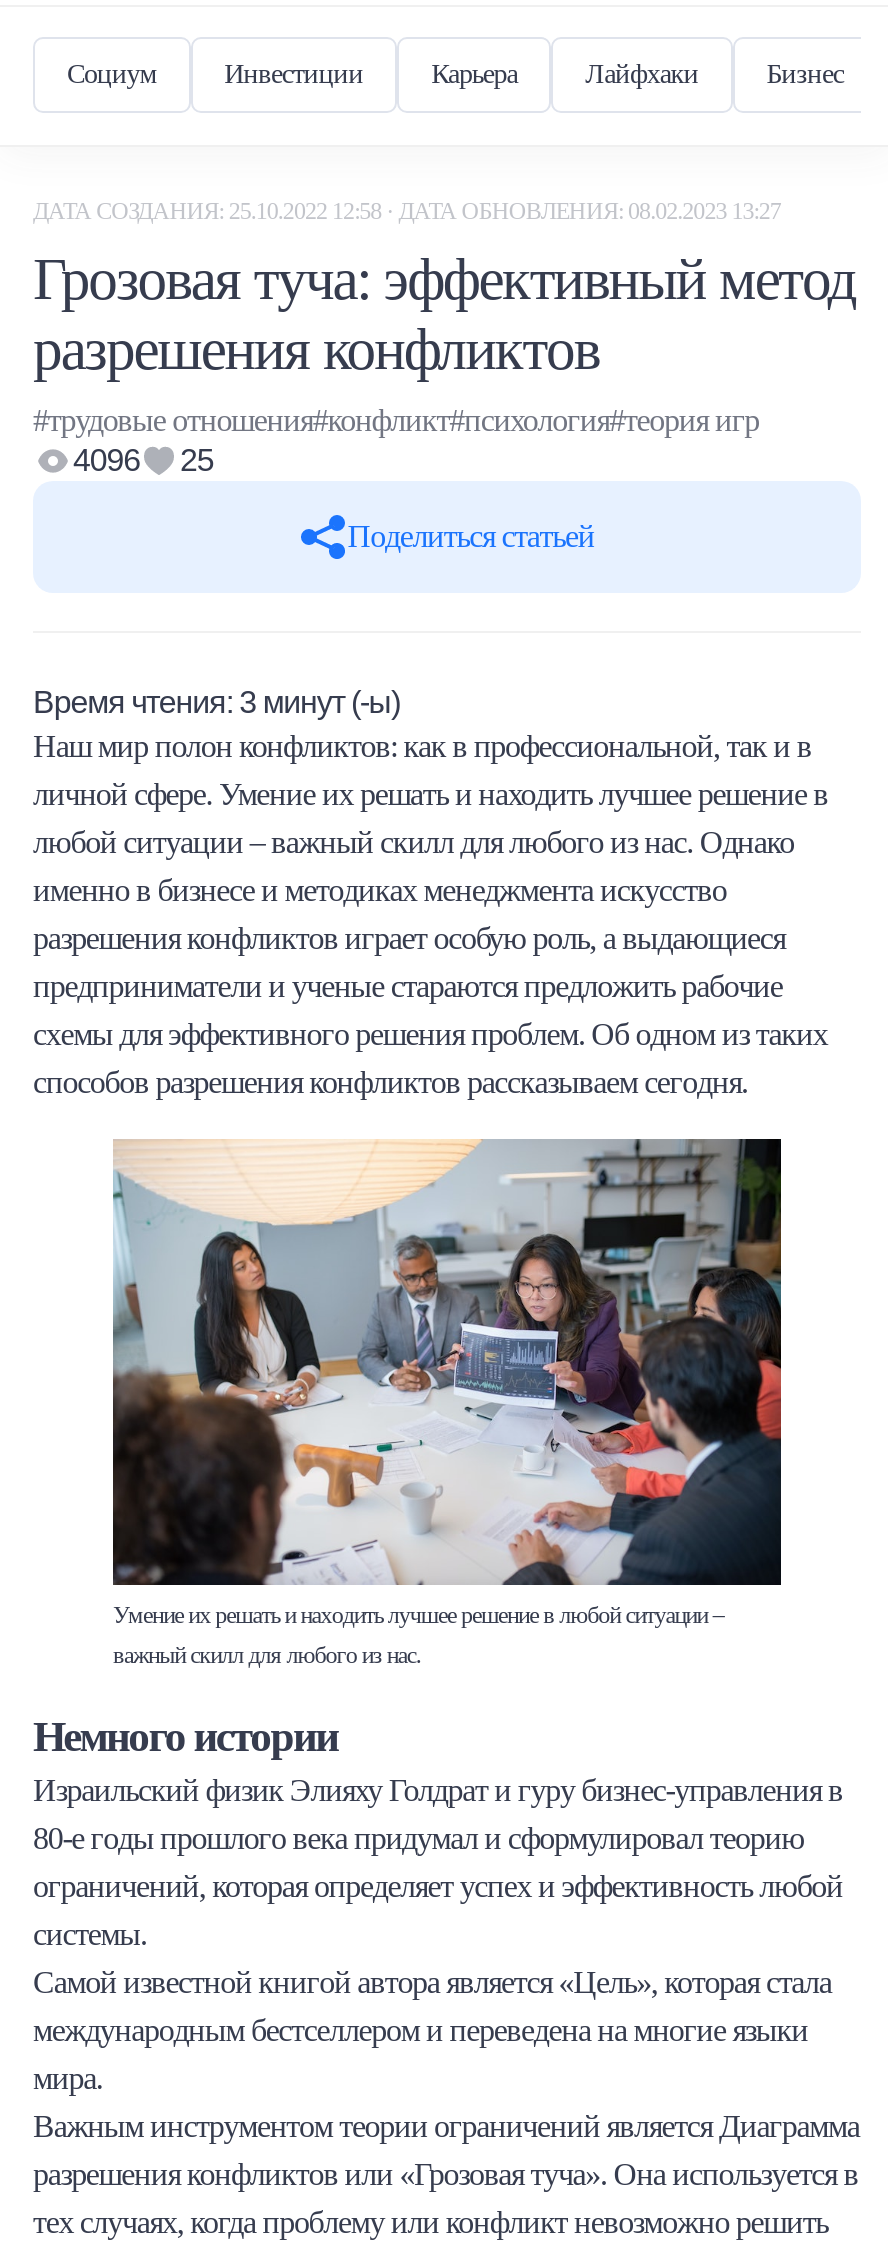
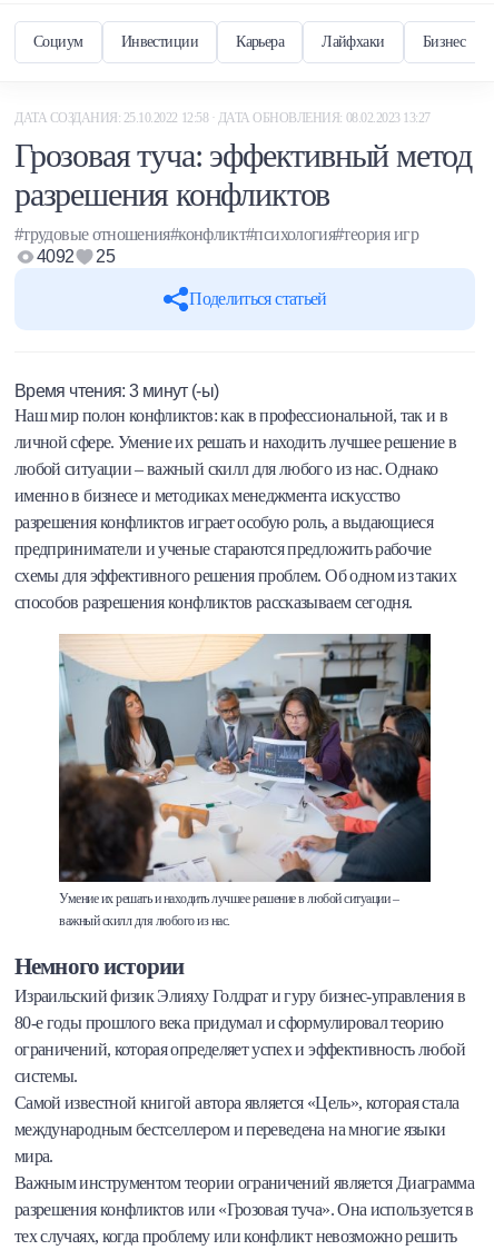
[73,443,213,477] 4096 25 -> [37,247,115,266] 4092 25

